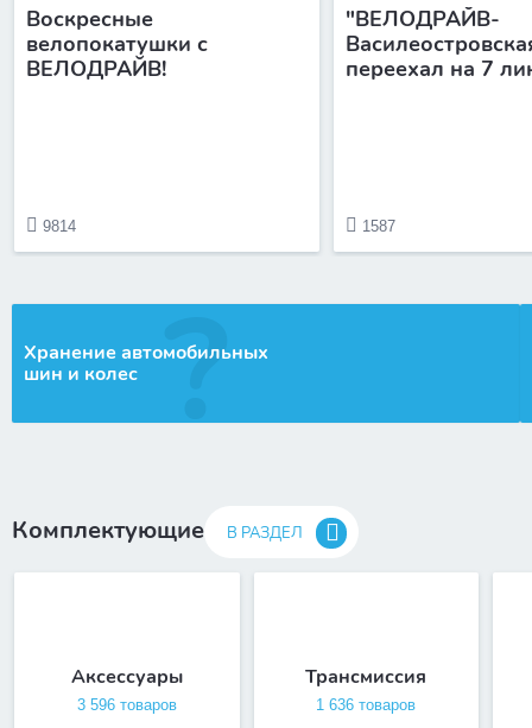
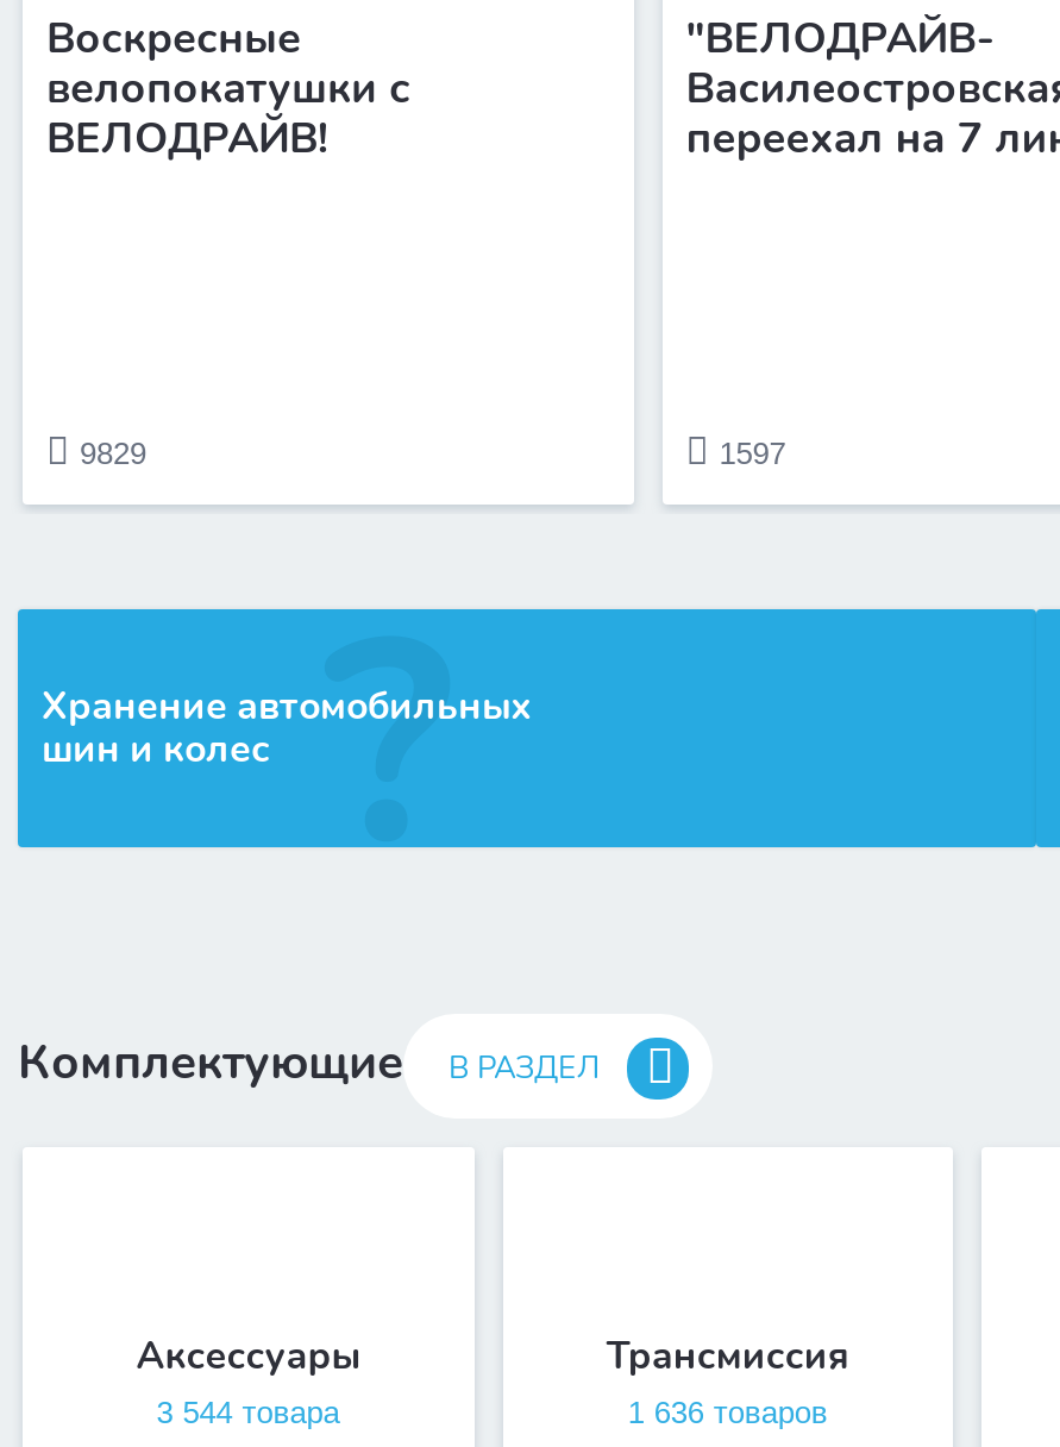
[43,217,76,235] 9814 -> [80,436,146,471] 9829
[362,217,395,235] 1587 -> [719,436,786,471] 1597
[77,696,177,714] 3 596 товаров -> [157,1395,340,1430] 3 544 товара

